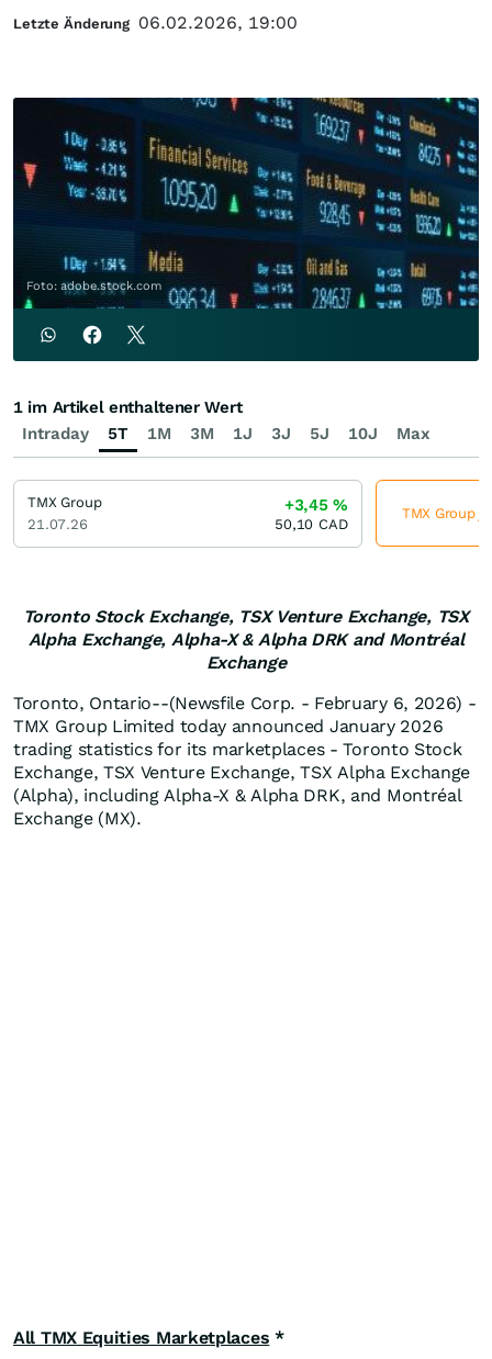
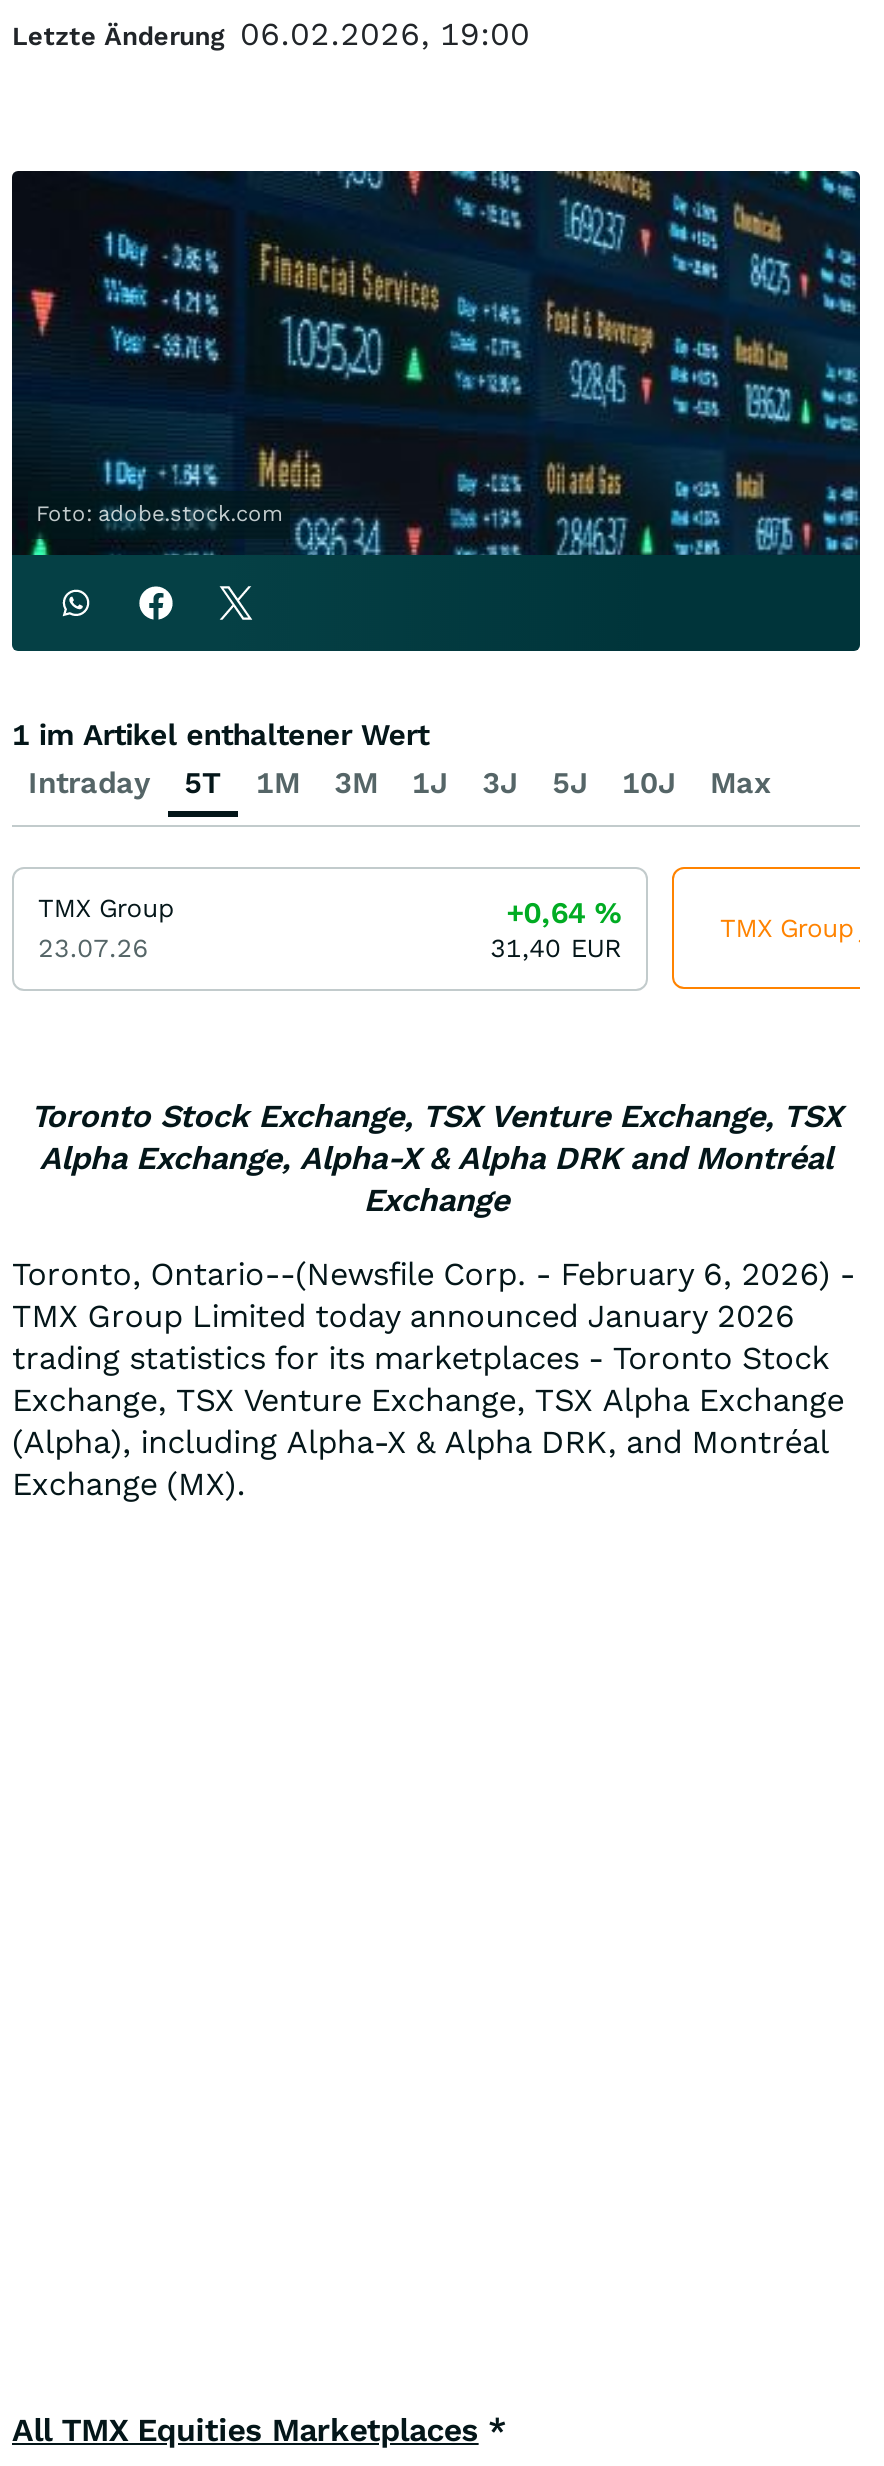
[275,495,348,533] +3,45% | 50,10 CAD -> [490,896,622,964] +0,64% | 31,40 EUR
[27,516,88,533] 21.07.26 -> [38,934,148,964] 23.07.26

